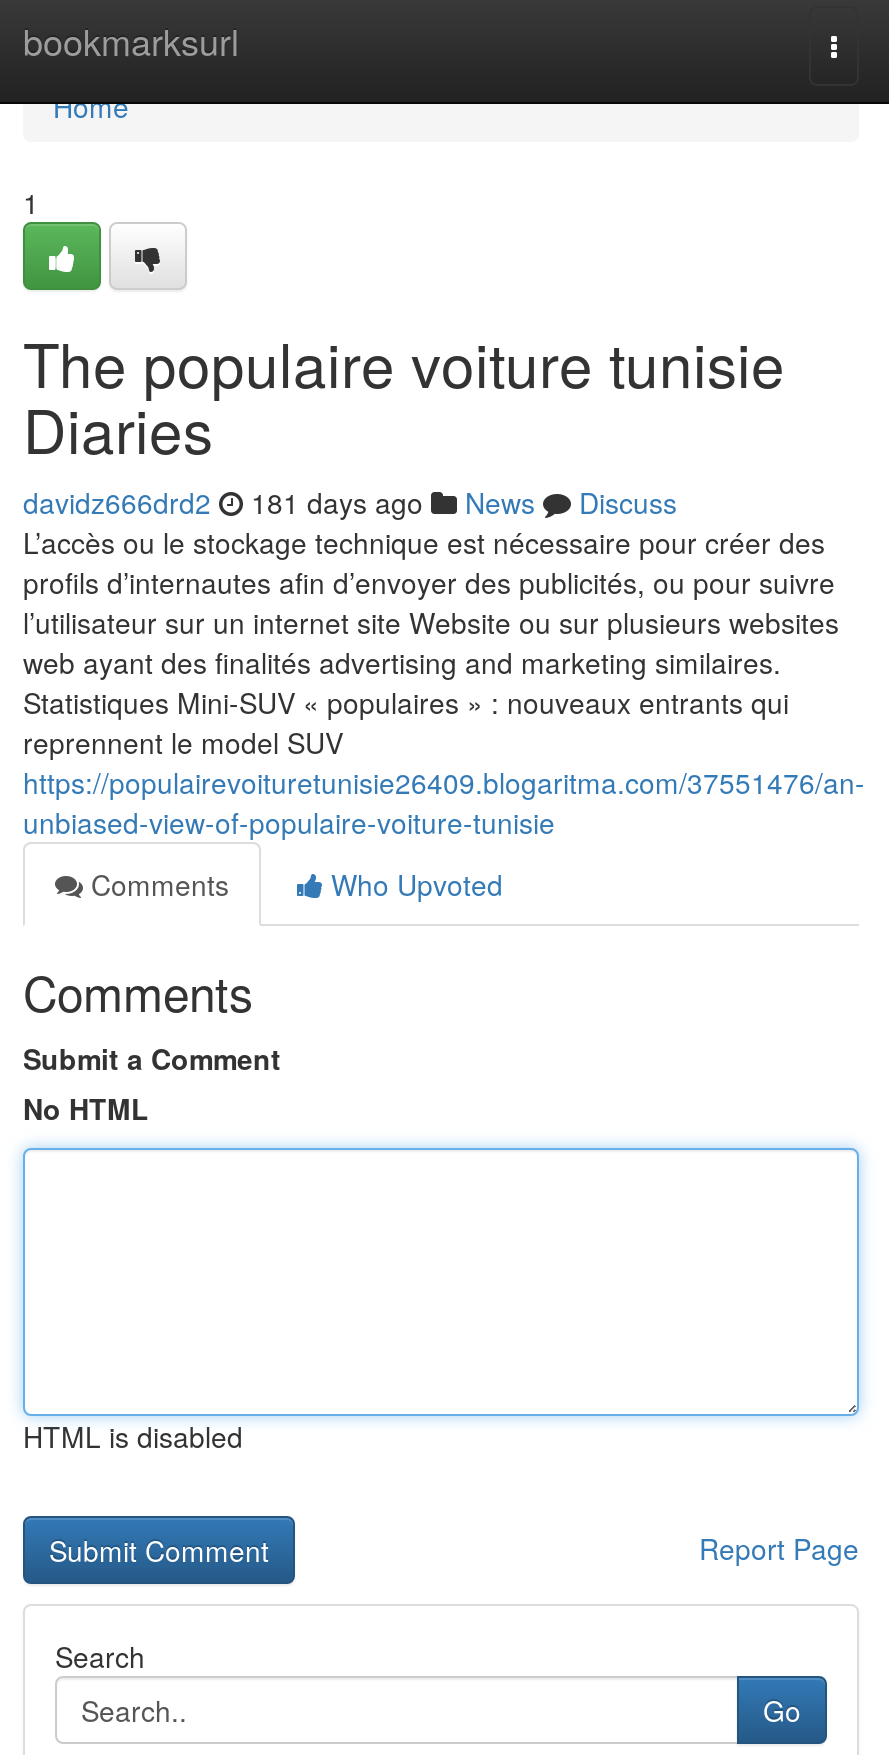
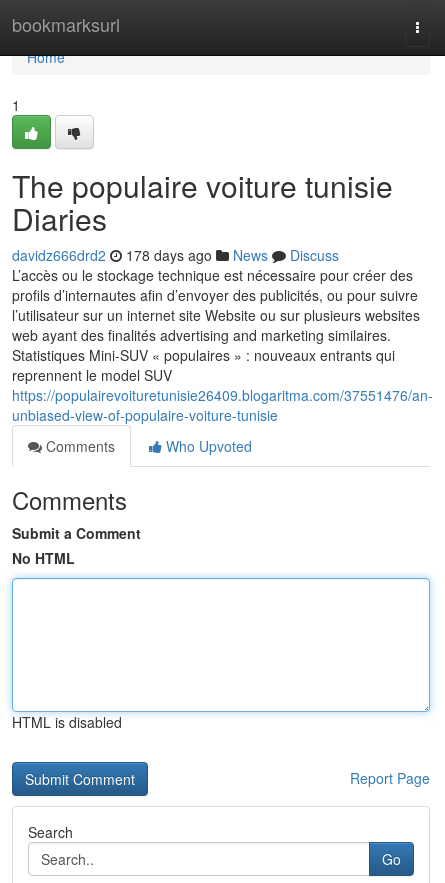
[23,482,677,522] davidz666drd2 181 days ago News Discuss -> [12,245,339,265] davidz666drd2 178 days ago News Discuss

